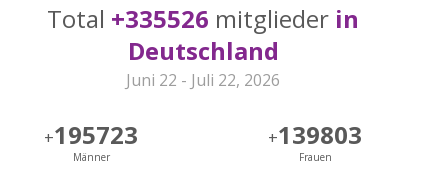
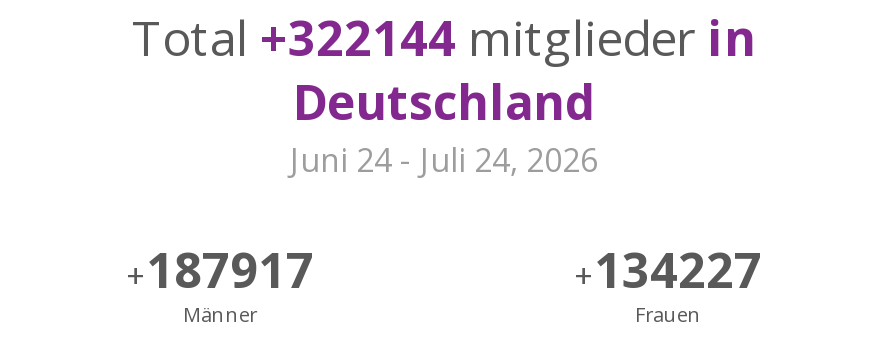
[47,2,359,35] Total +335526 mitglieder in -> [132,4,756,70] Total +322144 mitglieder in
[126,69,280,91] Juni 22 - Juli 22, 2026 -> [290,138,598,182] Juni 24 - Juli 24, 2026
[44,118,138,151] +195723 -> [126,236,314,302] +187917
[268,118,362,151] +139803 -> [574,236,762,302] +134227

